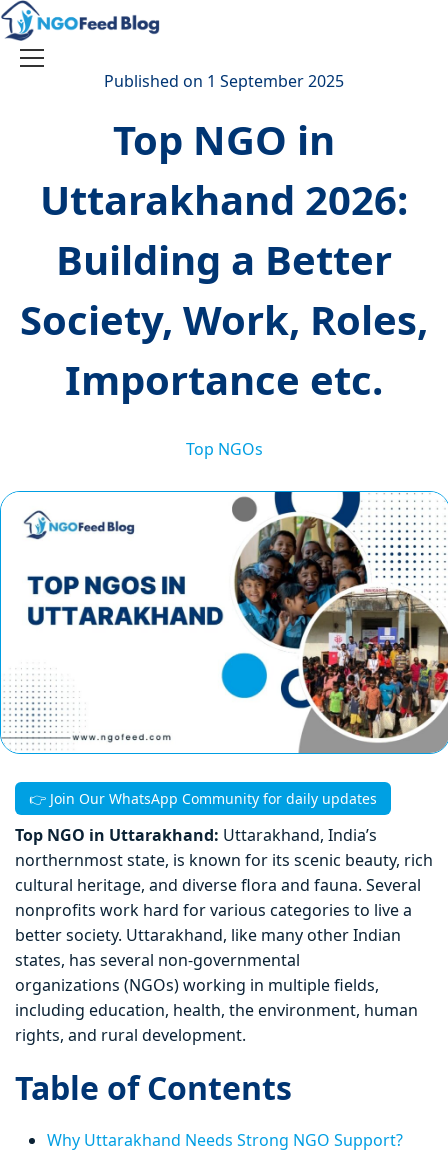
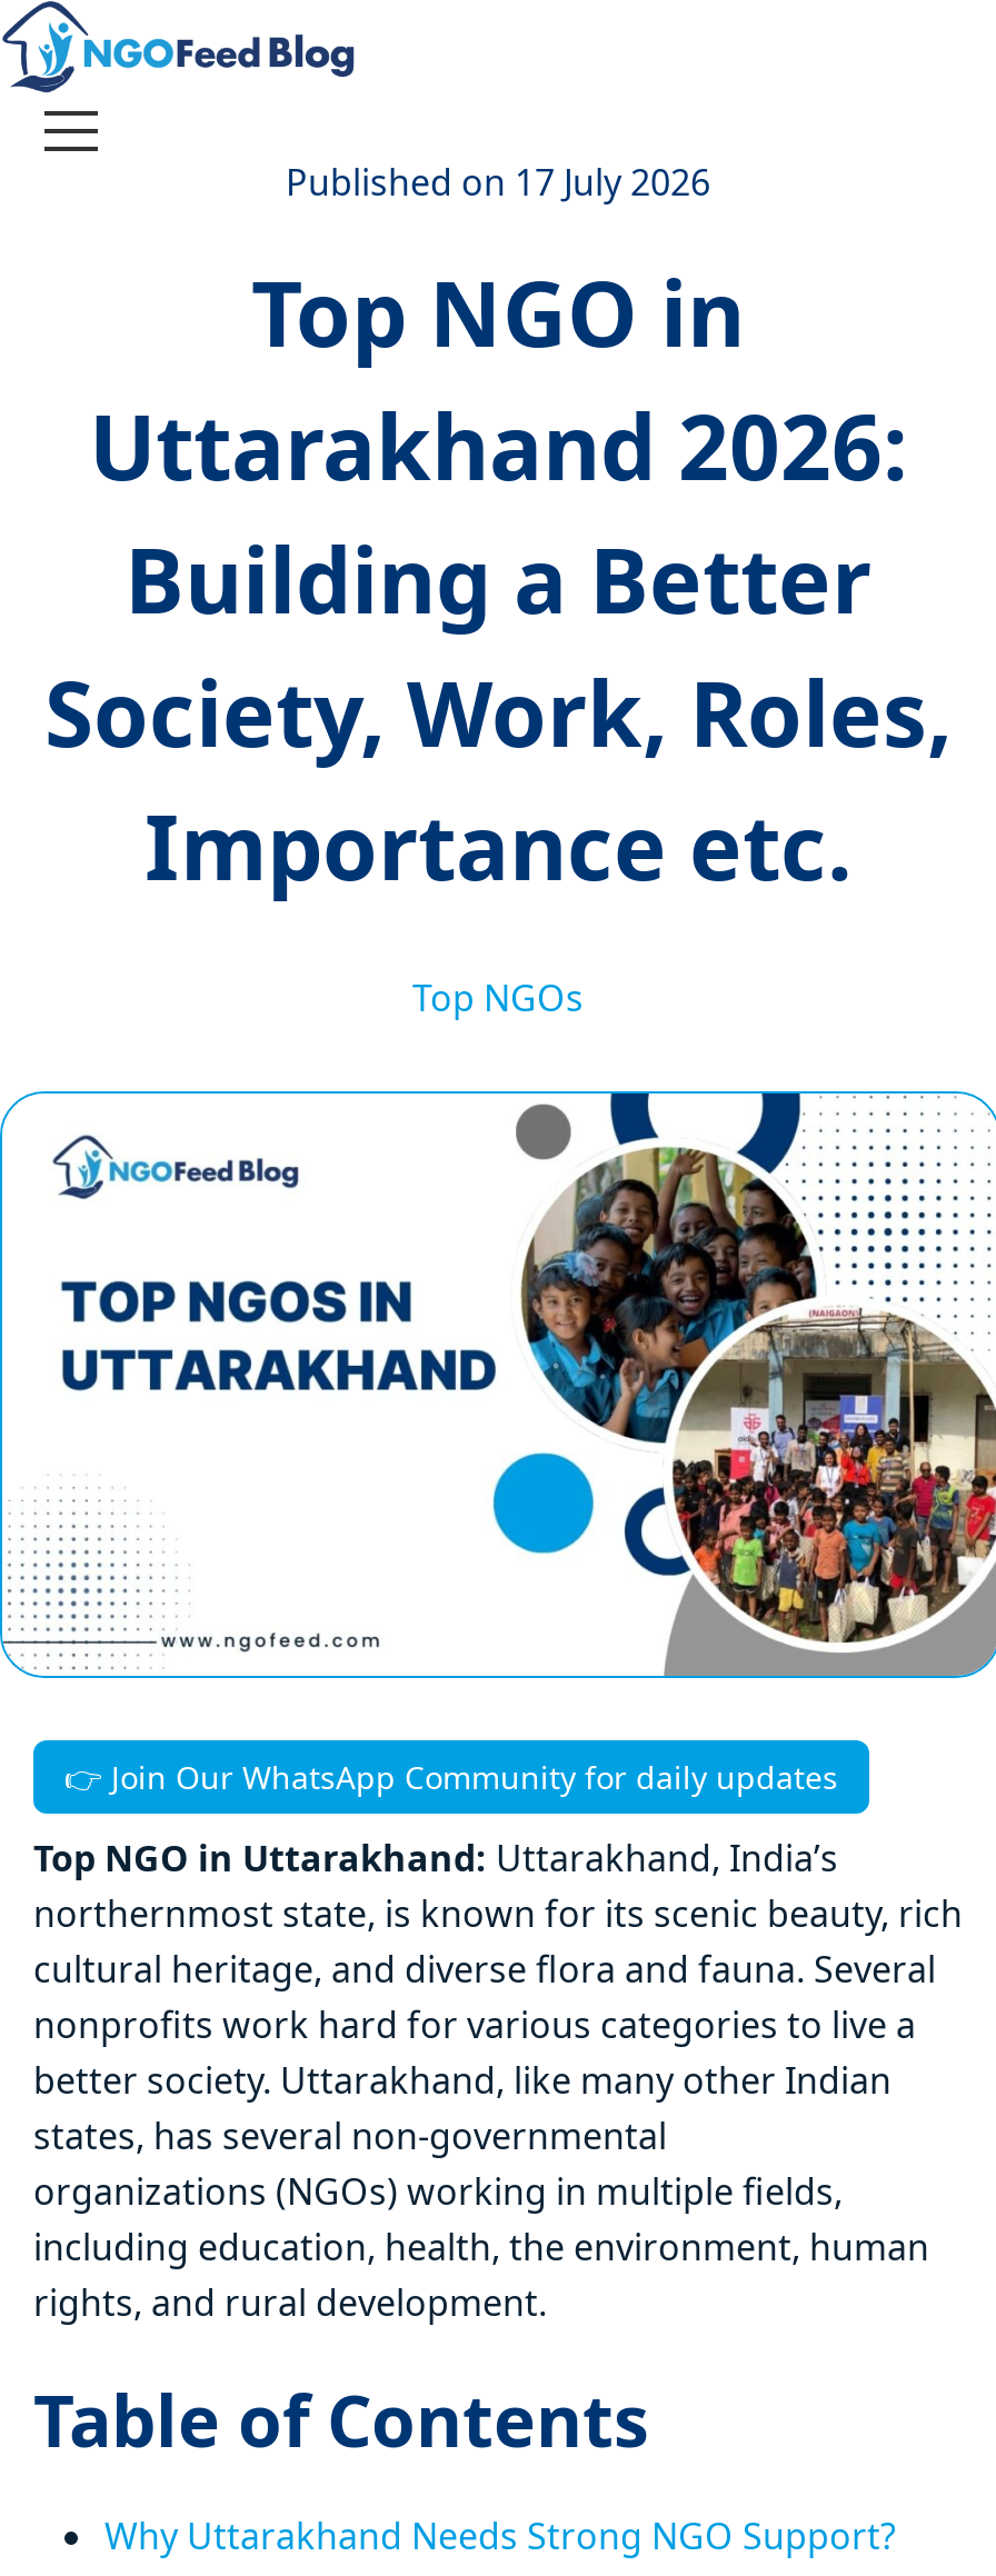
[104,70,344,92] Published on 1 September 2025 -> [286,157,710,206] Published on 17 July 2026

